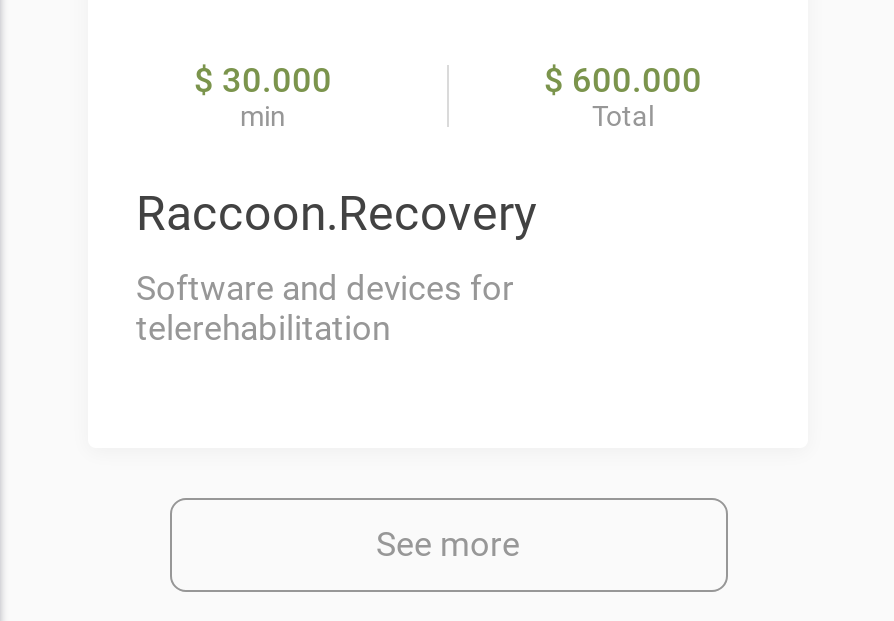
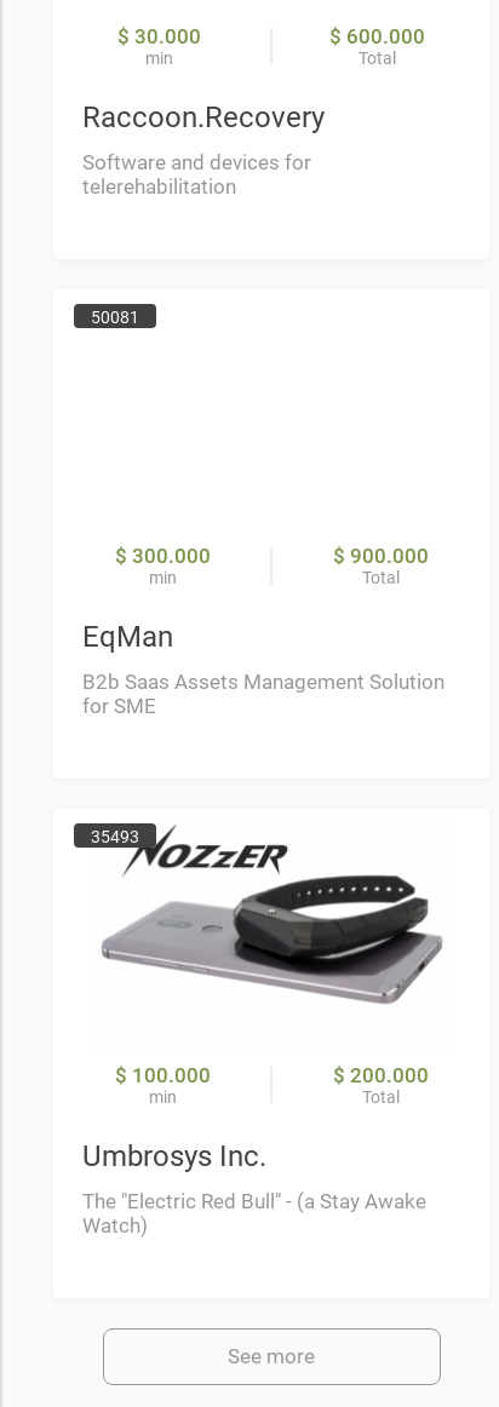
none -> [82,543,444,718] $ 900.000 | Total | EqMan | B2b Saas Assets Management Solution | for SME
none -> [82,1063,428,1237] $ 200.000 | Total | Umbrosys Inc. | The "Electric Red Bull" - (a Stay Awake | Watch)
none -> [91,307,139,327] 50081
none -> [91,825,443,1005] [image] | 35493
none -> [114,543,210,587] $ 300.000 | min
none -> [114,1063,210,1106] $ 100.000 | min

